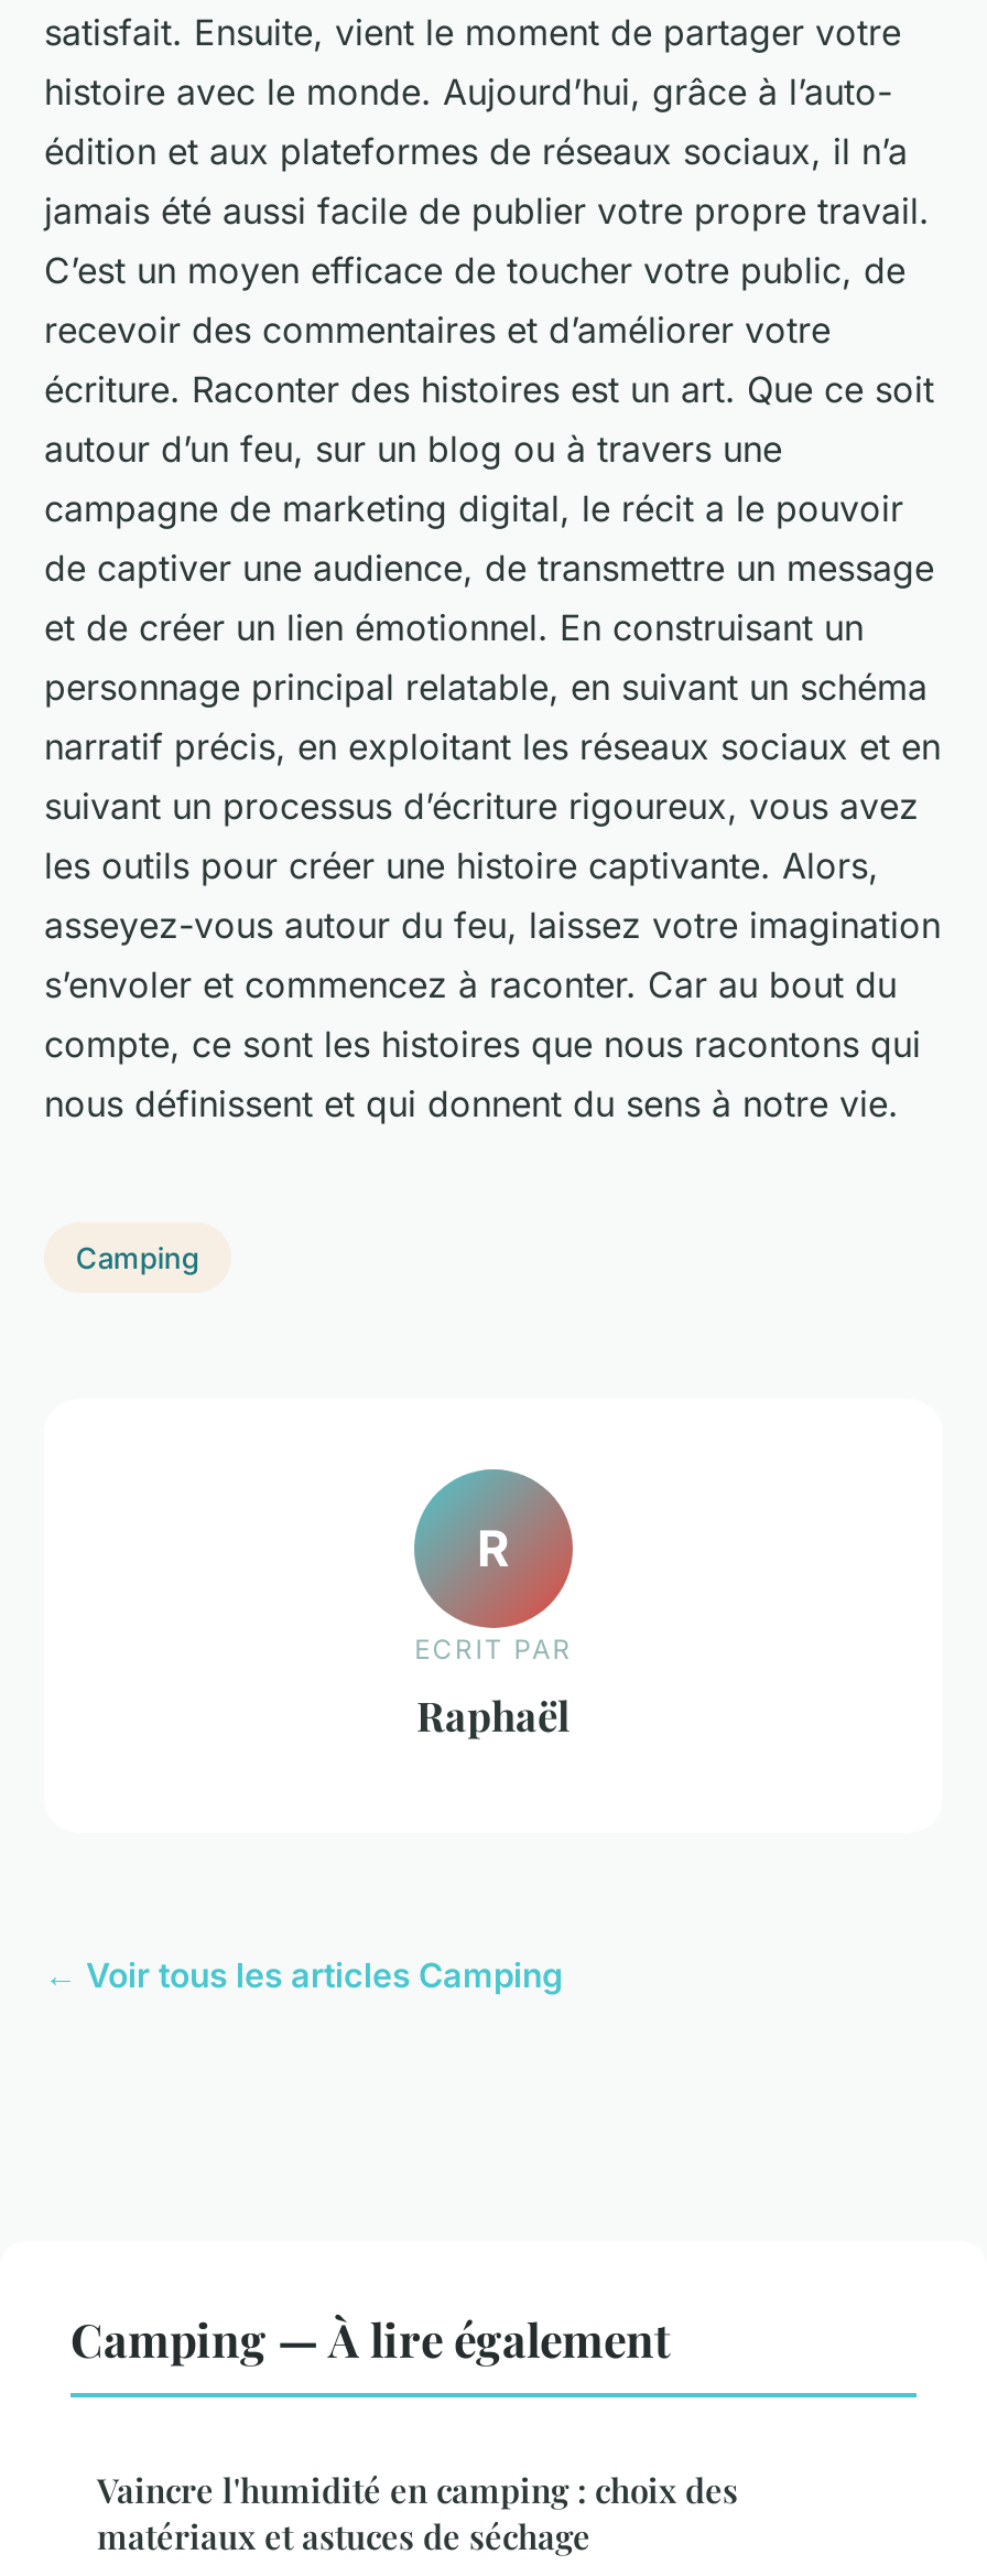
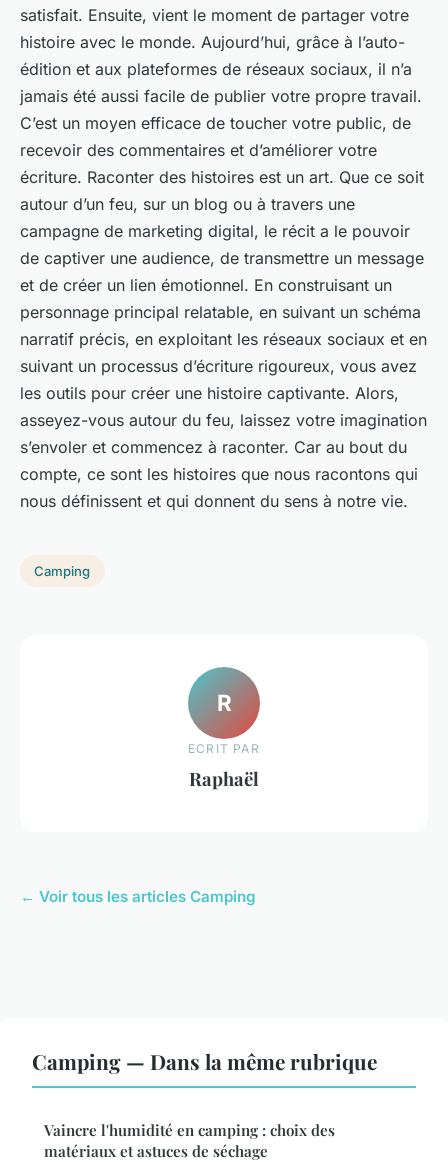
[70,2307,670,2369] Camping — À lire également -> [32,1047,377,1075] Camping — Dans la même rubrique

